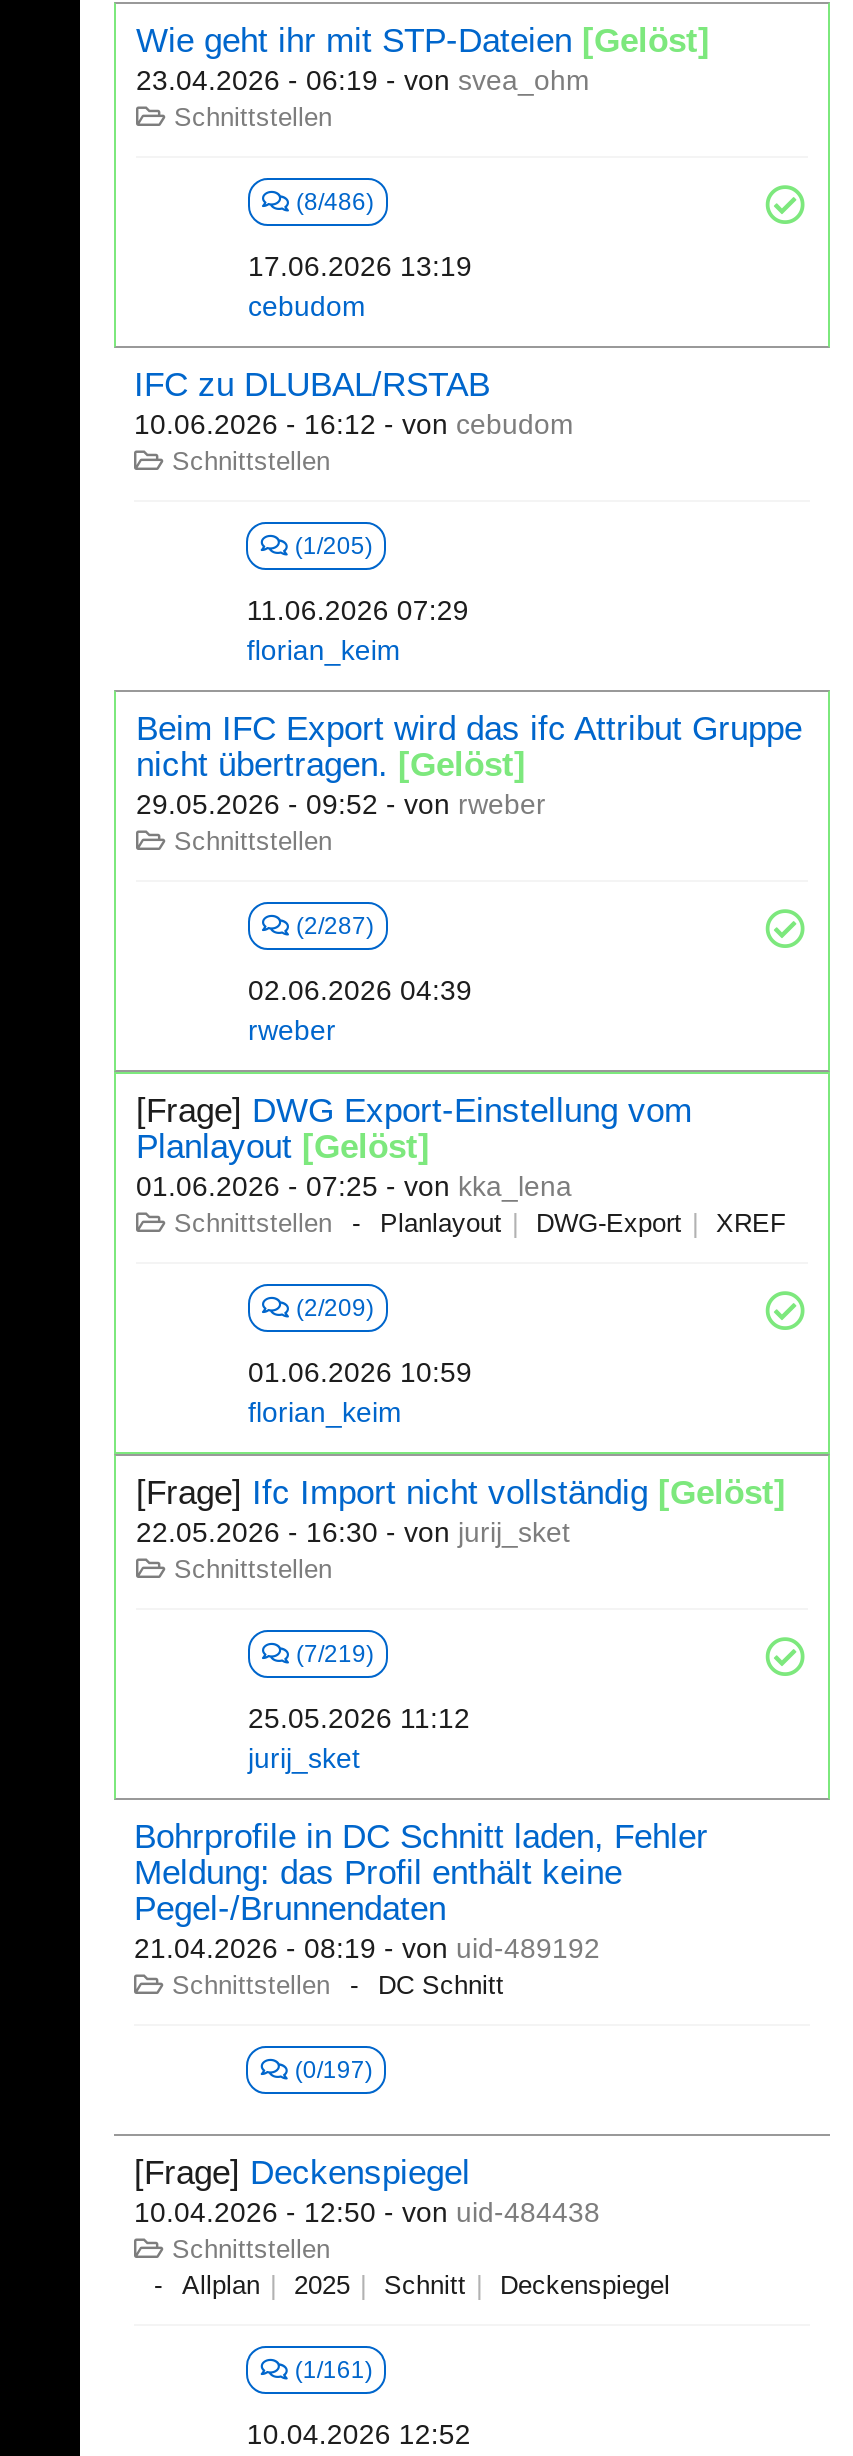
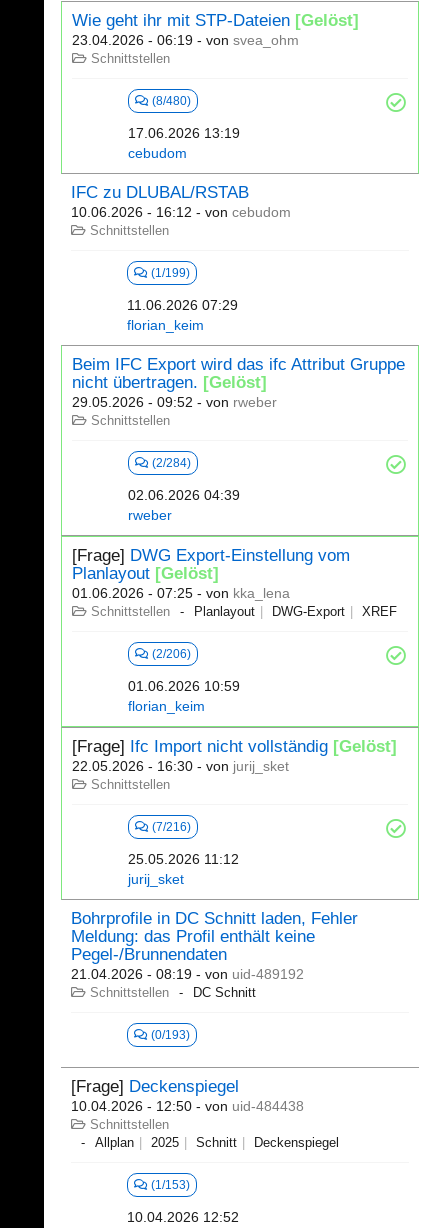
[290,188,374,216] (8/486) -> [149,94,191,108] (8/480)
[289,532,373,560] (1/205) -> [148,266,190,280] (1/199)
[290,912,374,940] (2/287) -> [149,456,191,470] (2/284)
[290,1294,374,1322] (2/209) -> [149,647,191,661] (2/206)
[290,1640,374,1668] (7/219) -> [149,820,191,834] (7/216)
[289,2056,373,2084] (0/197) -> [148,1028,190,1042] (0/193)
[289,2356,373,2384] (1/161) -> [148,1178,190,1192] (1/153)

